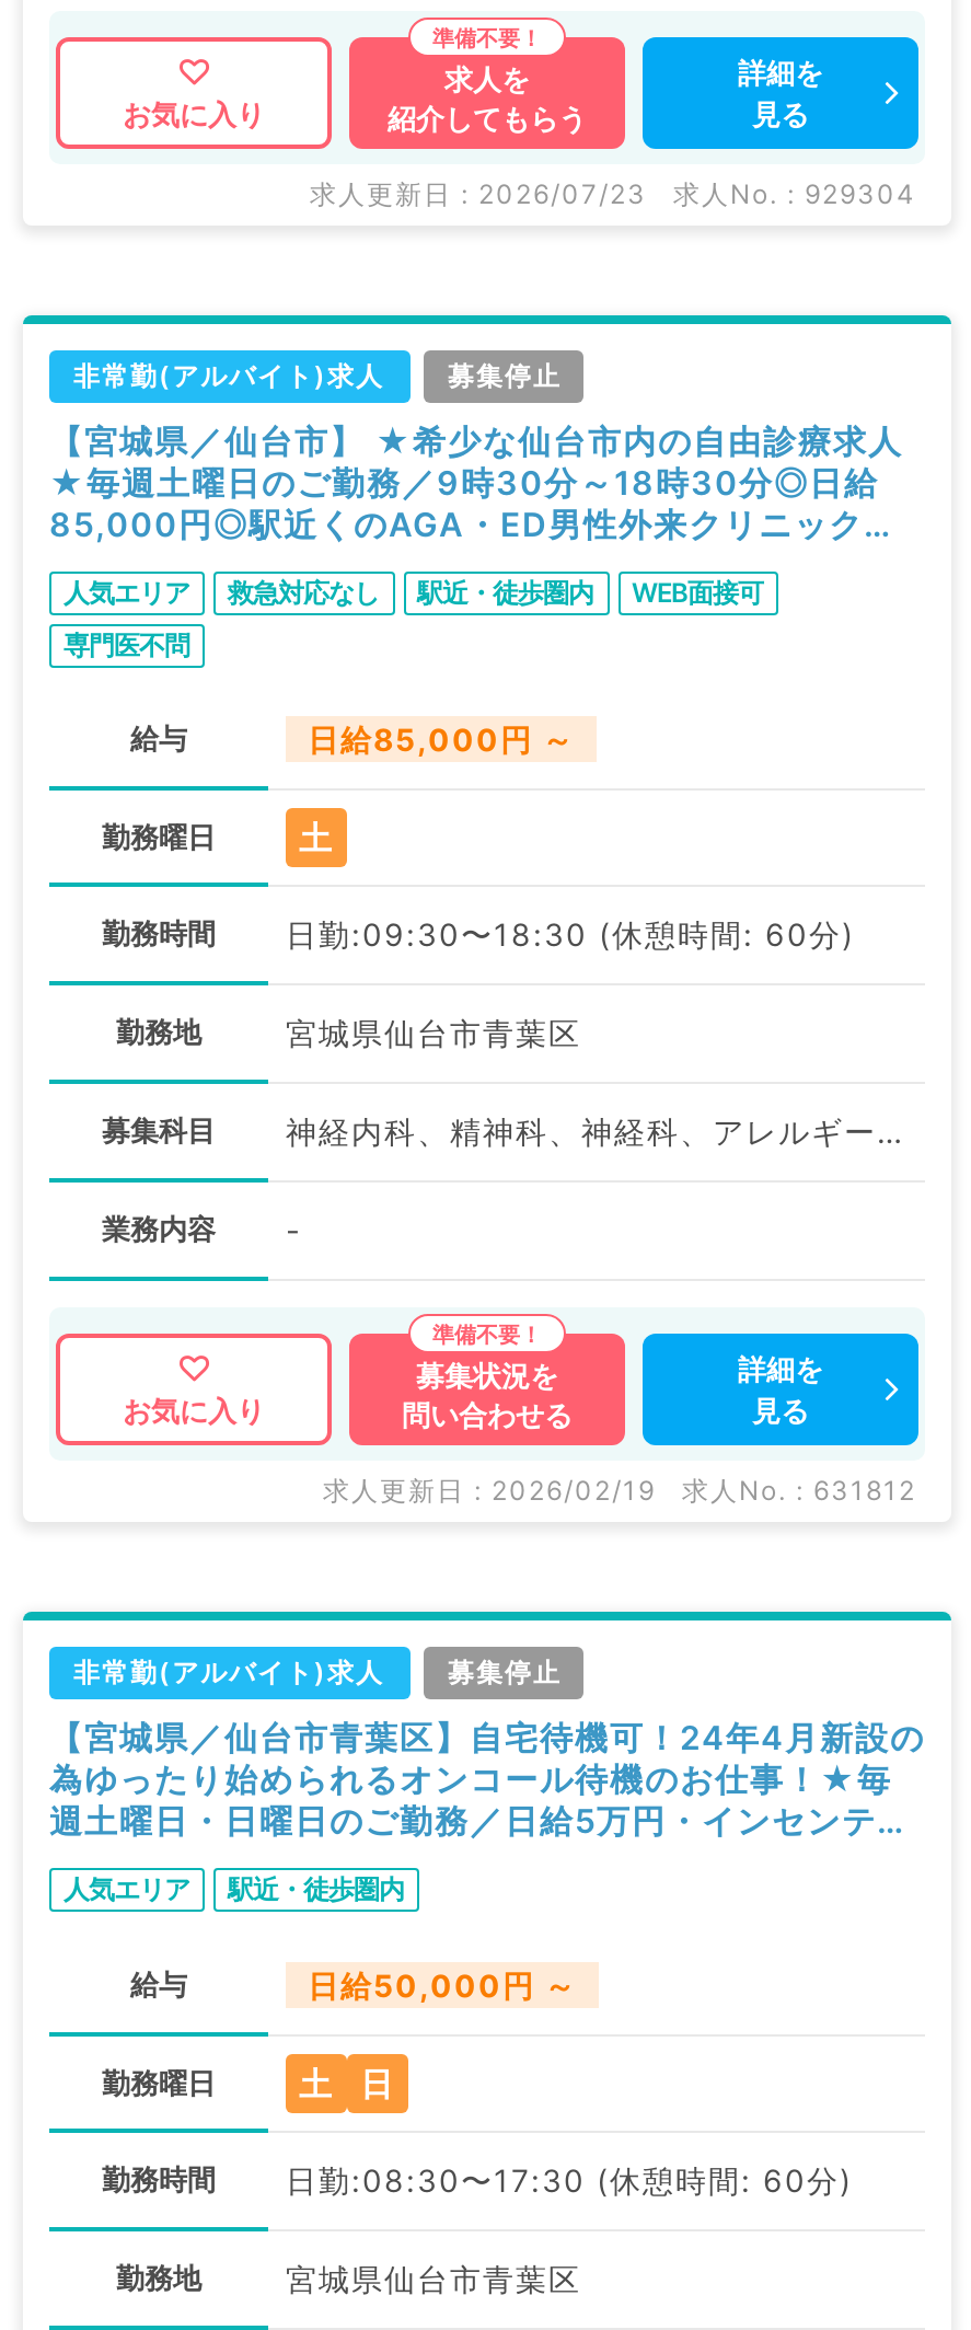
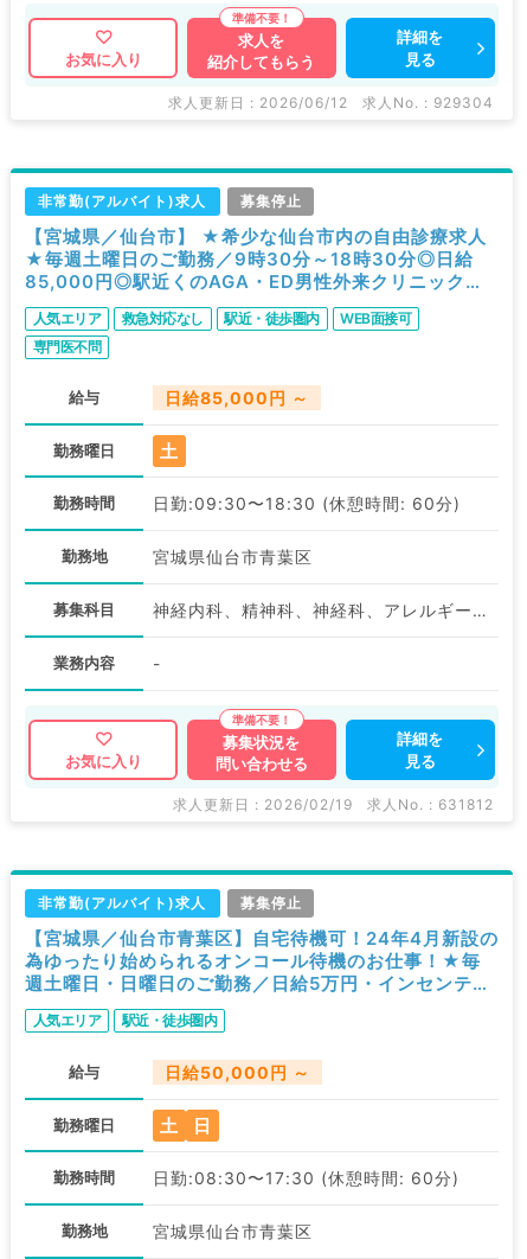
[310,177,916,210] 求人更新日 : 2026/07/23 求人No. : 929304 -> [168,94,494,111] 求人更新日 : 2026/06/12 求人No. : 929304

